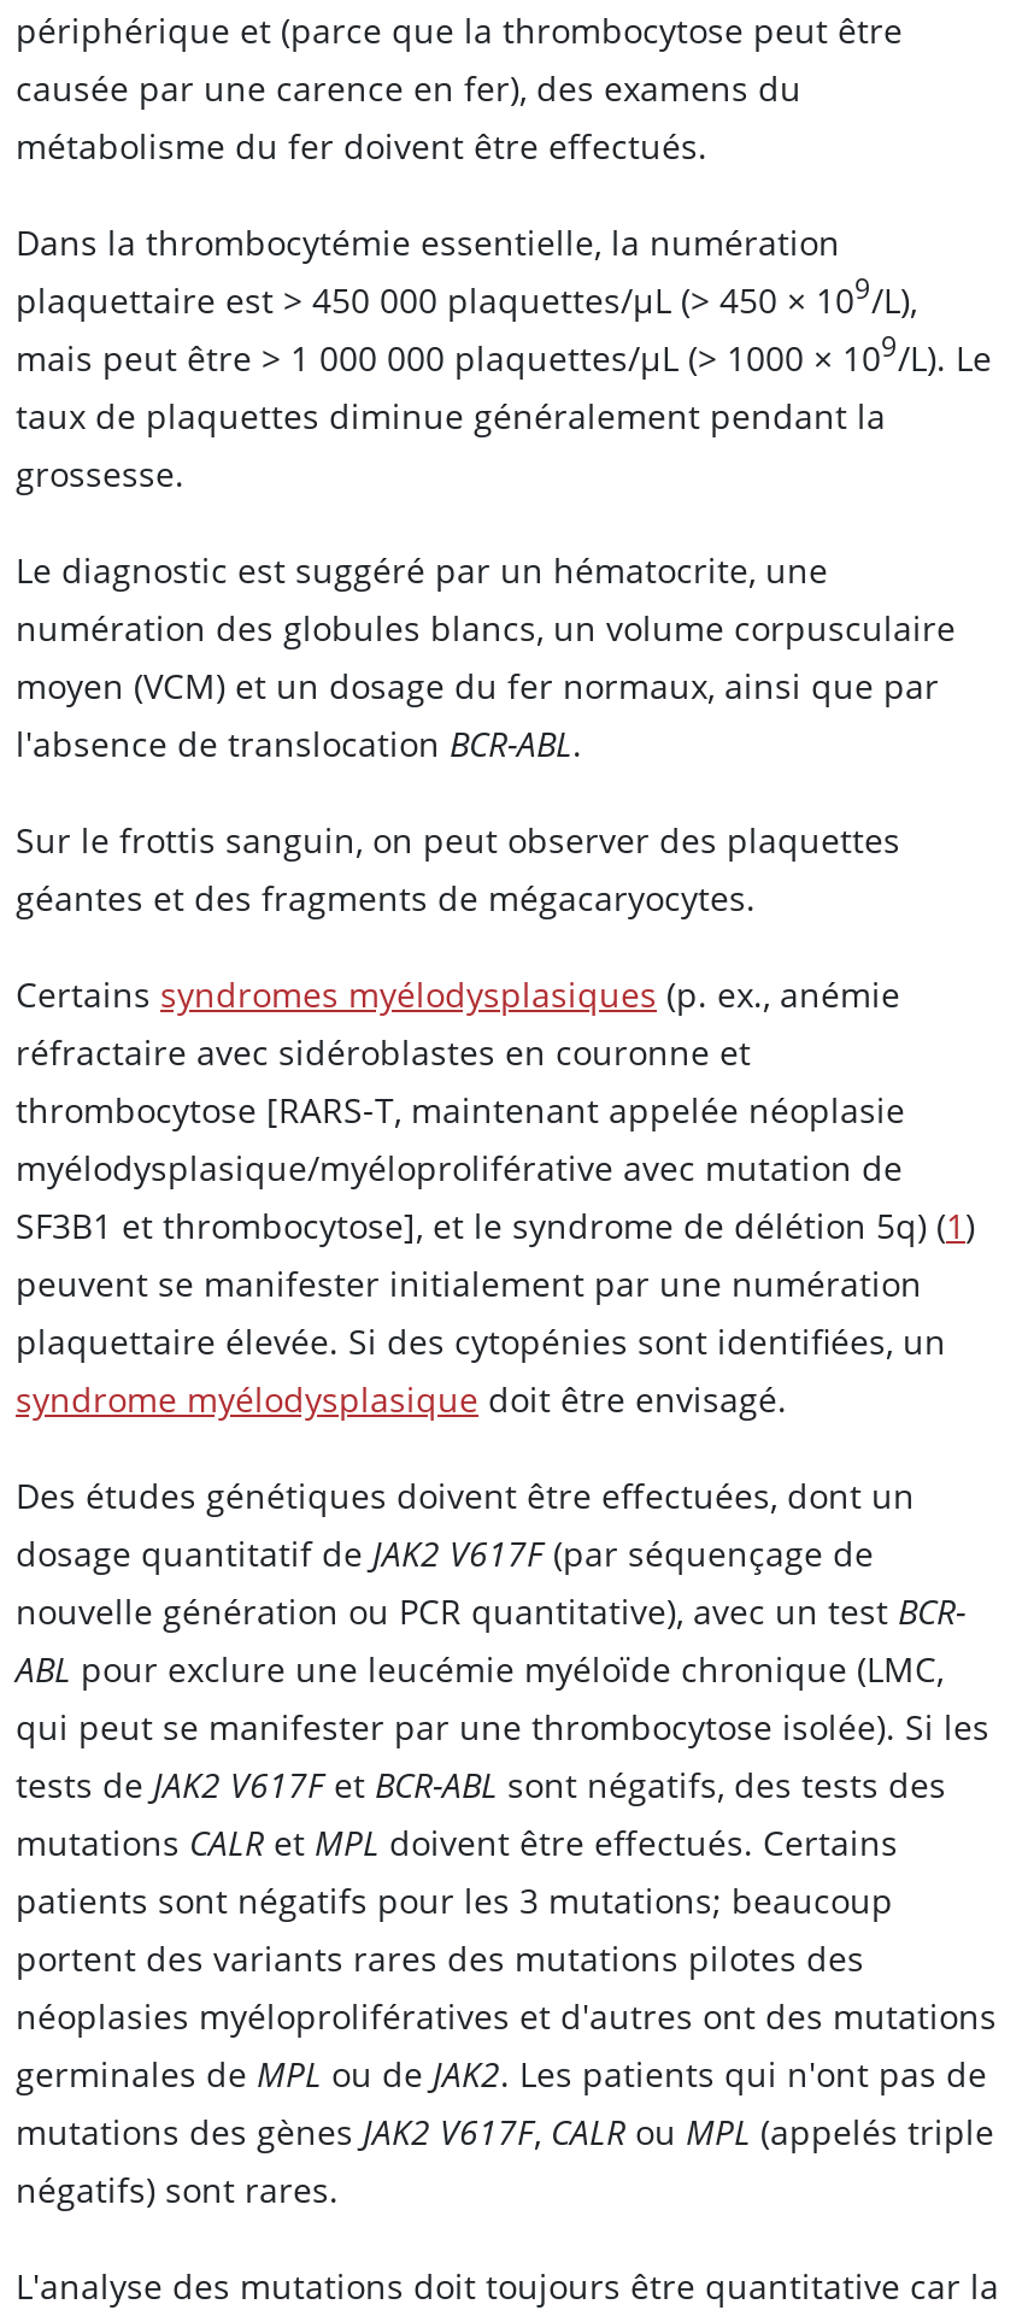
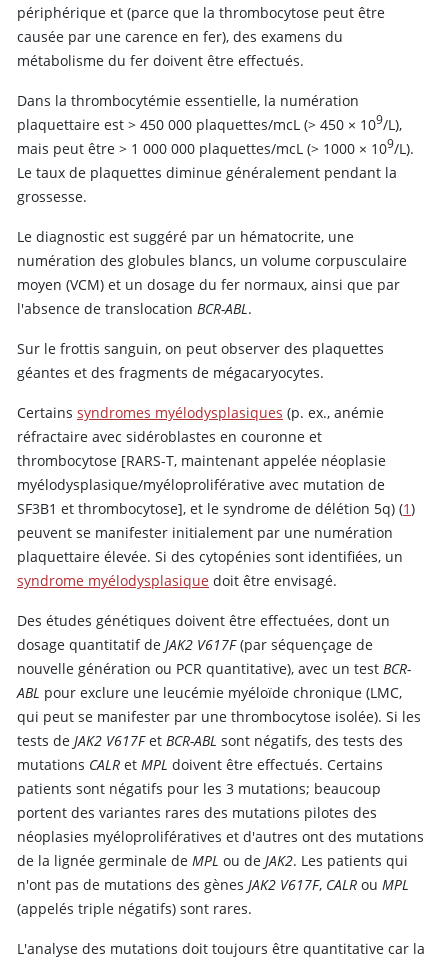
[16,270,992,439] plaquettaire est > 450 000 plaquettes/µL (> 450 × 109/L), | mais peut être > 1 000 000 plaquettes/µL (> 1000 × 109/L). Le | taux de plaquettes diminue généralement pendant la -> [17,112,414,182] plaquettaire est > 450 000 plaquettes/mcL (> 450 × 109/L), | mais peut être > 1 000 000 plaquettes/mcL (> 1000 × 109/L). | Le taux de plaquettes diminue généralement pendant la
[16,1935,864,1981] portent des variants rares des mutations pilotes des -> [17,803,377,822] portent des variantes rares des mutations pilotes des
[16,2051,994,2212] germinales de MPL ou de JAK2. Les patients qui n'ont pas de | mutations des gènes JAK2 V617F, CALR ou MPL (appelés triple | négatifs) sont rares. -> [17,851,409,918] de la lignée germinale de MPL ou de JAK2. Les patients qui | n'ont pas de mutations des gènes JAK2 V617F, CALR ou MPL | (appelés triple négatifs) sont rares.

